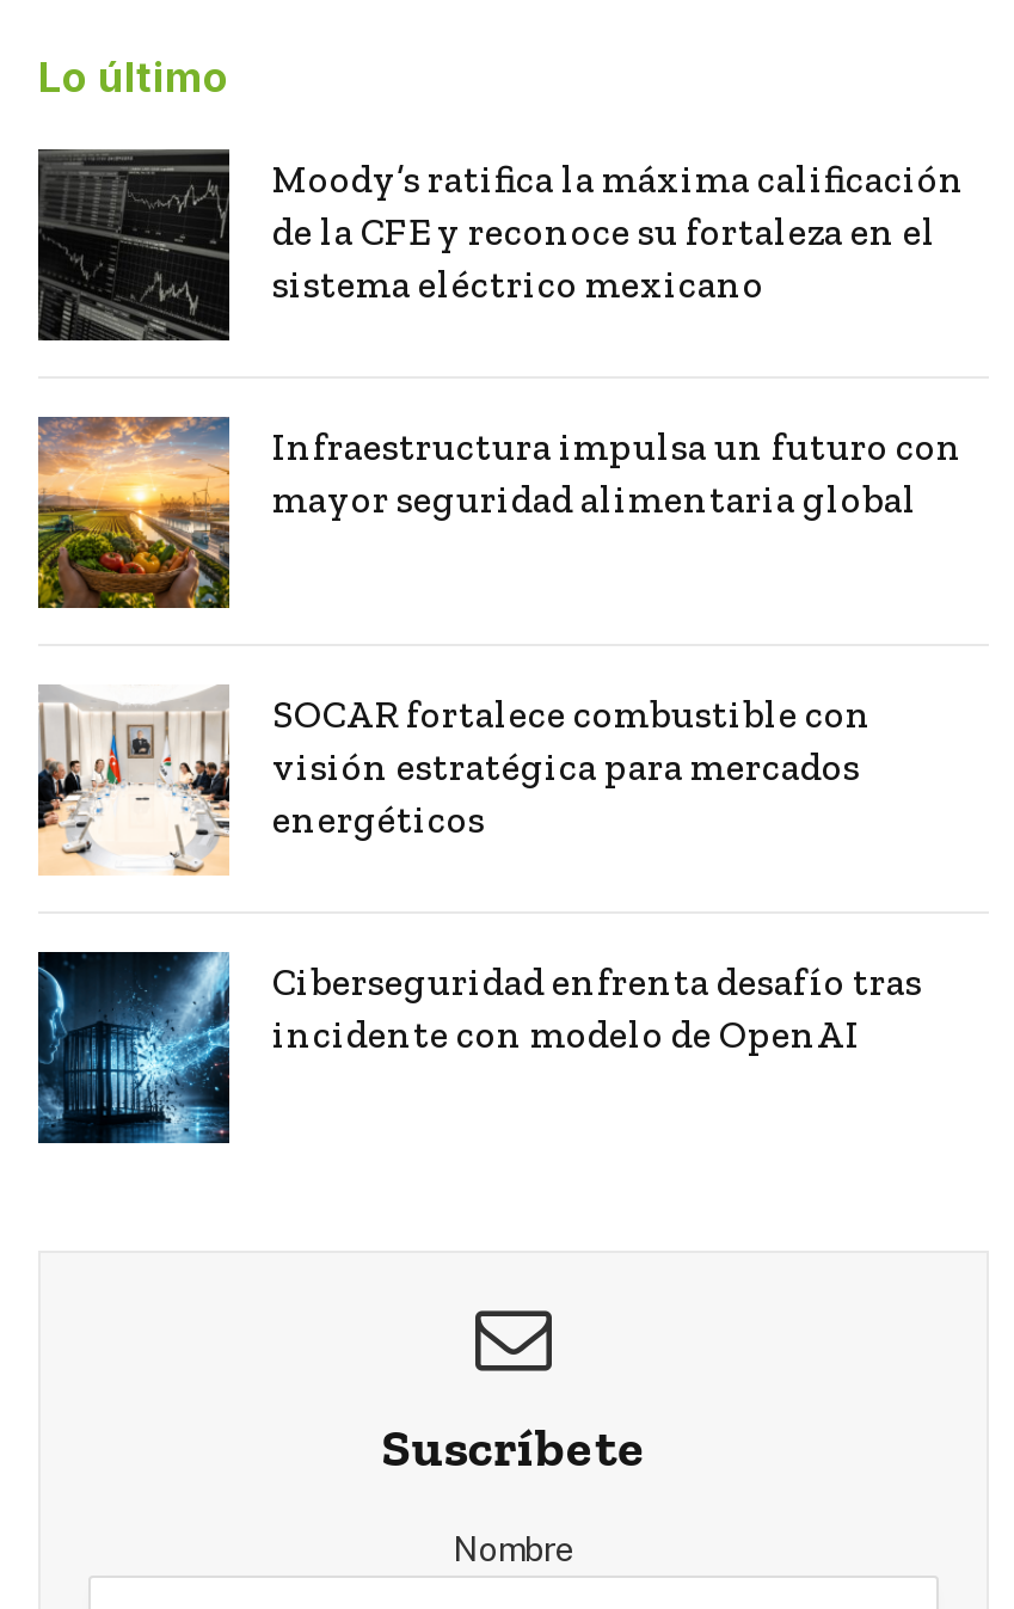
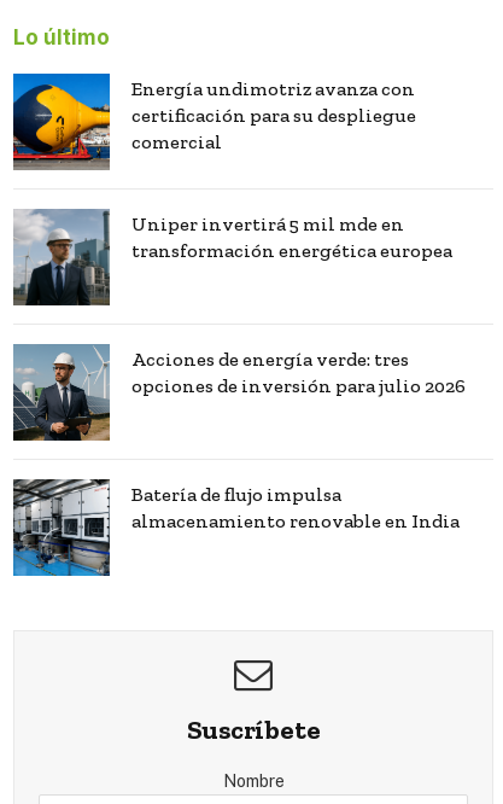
[36,147,965,340] [image] | Moody’s ratifica la máxima calificación | de la CFE y reconoce su fortaleza en el | sistema eléctrico mexicano -> [12,72,416,169] [image] | Energía undimotriz avanza con | certificación para su despliegue | comercial
[36,417,963,610] [image] | Infraestructura impulsa un futuro con | mayor seguridad alimentaria global -> [12,209,452,305] [image] | Uniper invertirá 5 mil mde en | transformación energética europea
[36,684,872,876] [image] | SOCAR fortalece combustible con | visión estratégica para mercados | energéticos -> [12,343,466,442] [image] | Acciones de energía verde: tres | opciones de inversión para julio 2026
[36,950,922,1146] [image] | Ciberseguridad enfrenta desafío tras | incidente con modelo de OpenAI -> [12,478,460,577] [image] | Batería de flujo impulsa | almacenamiento renovable en India

